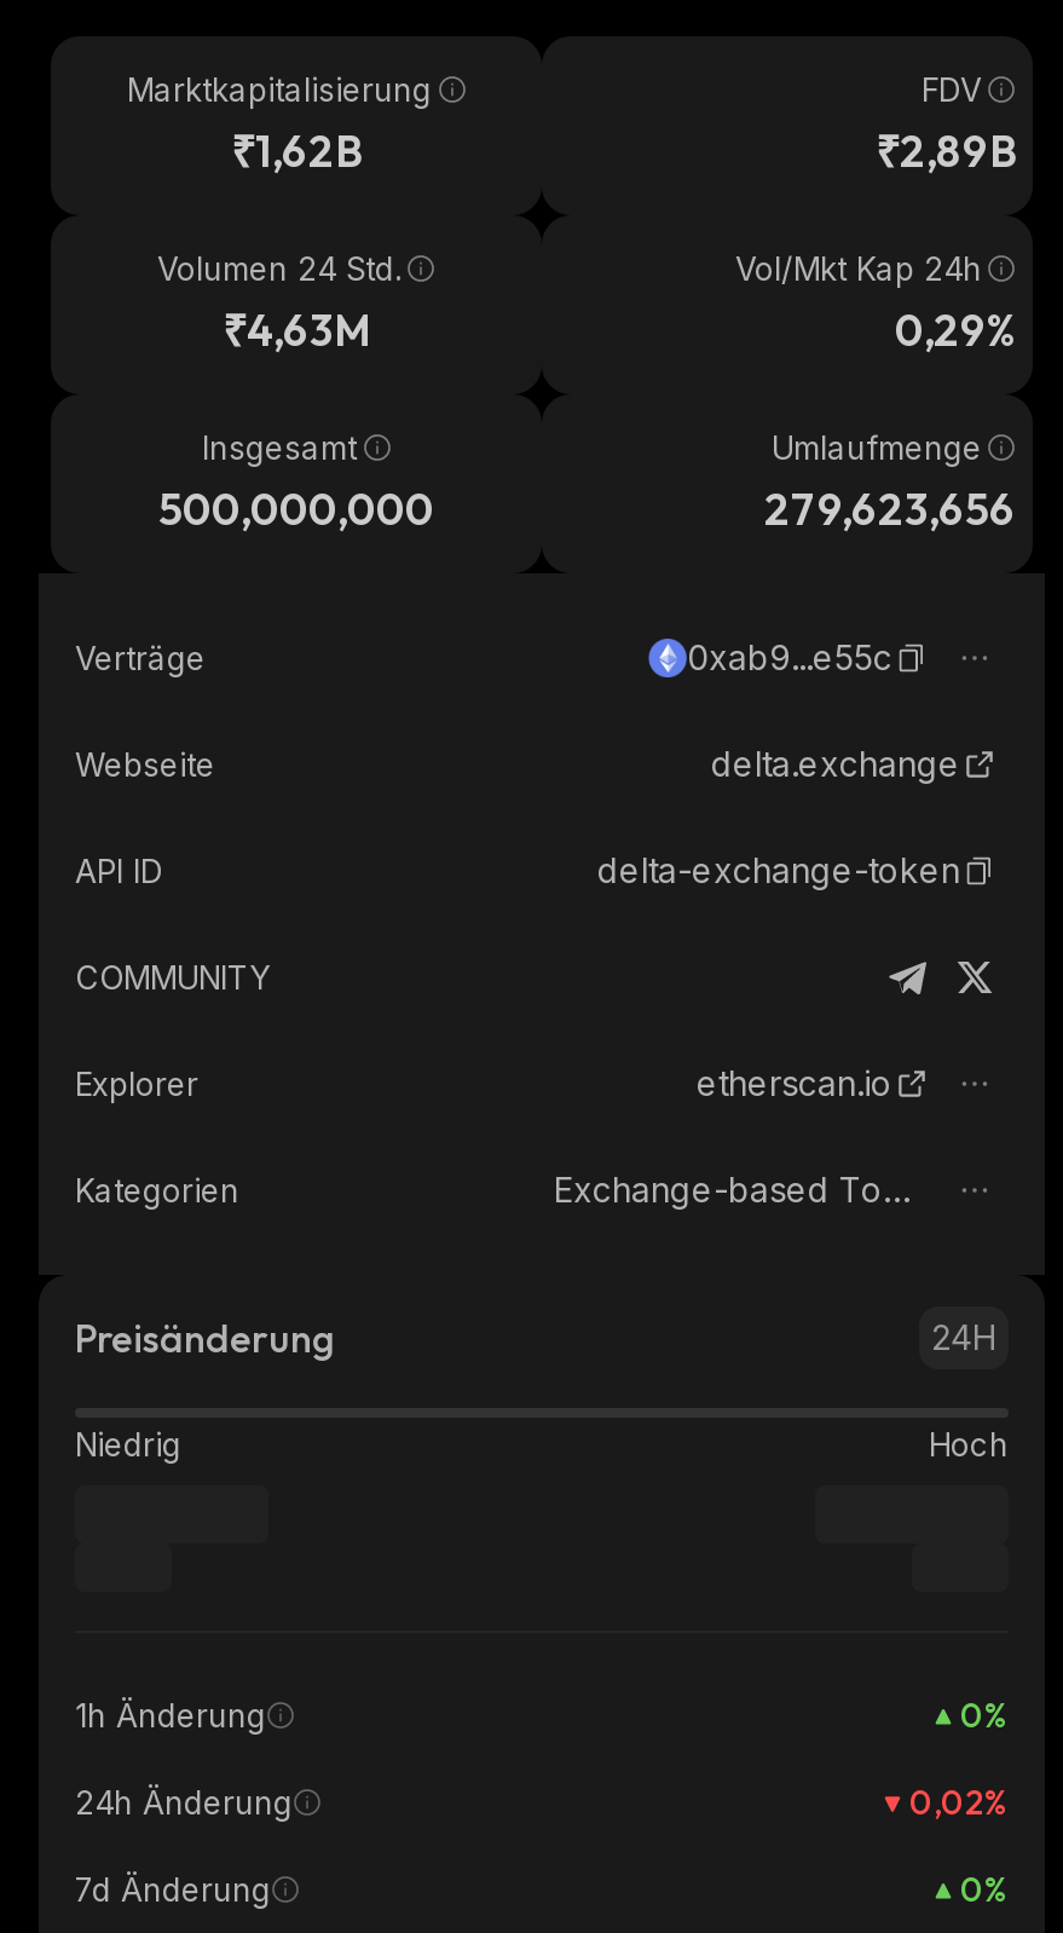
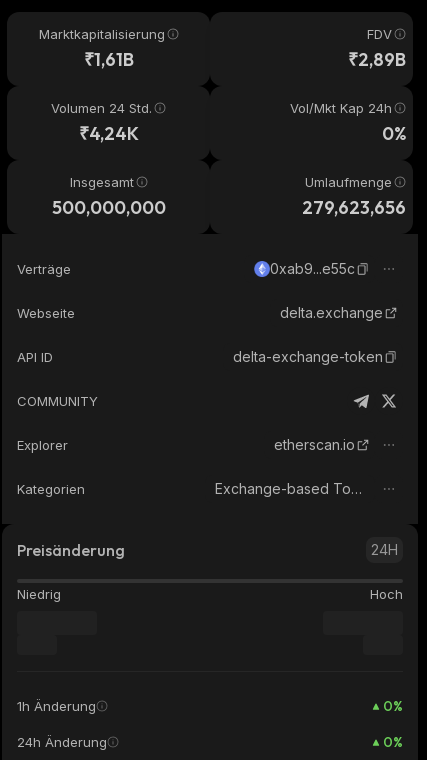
[231,123,362,179] ₹1,62B -> [83,48,133,71] ₹1,61B
[223,302,370,358] ₹4,63M -> [78,122,138,145] ₹4,24K
[895,302,1016,358] 0,29% -> [382,122,406,145] 0%
[75,1781,1009,1909] 0,02% | 7d Änderung -> none

